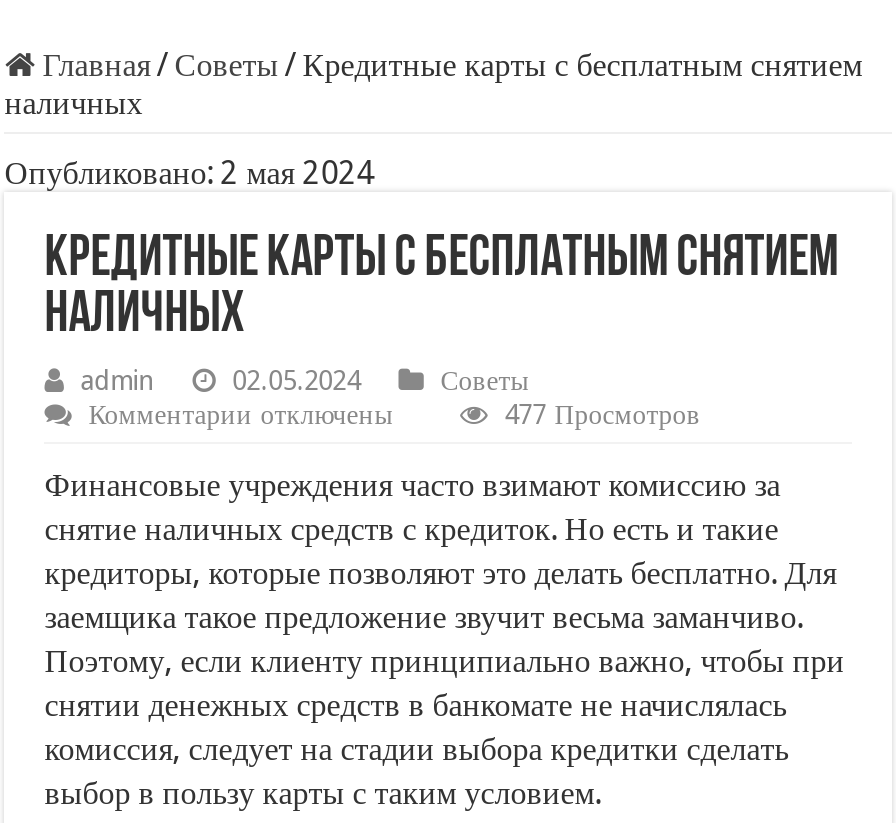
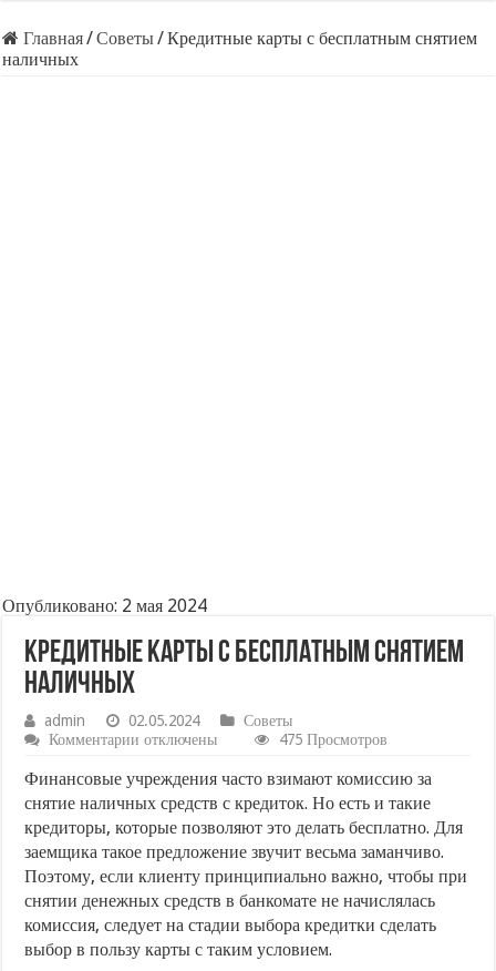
[504,397,700,429] 477 Просмотров -> [279,730,388,748] 475 Просмотров

